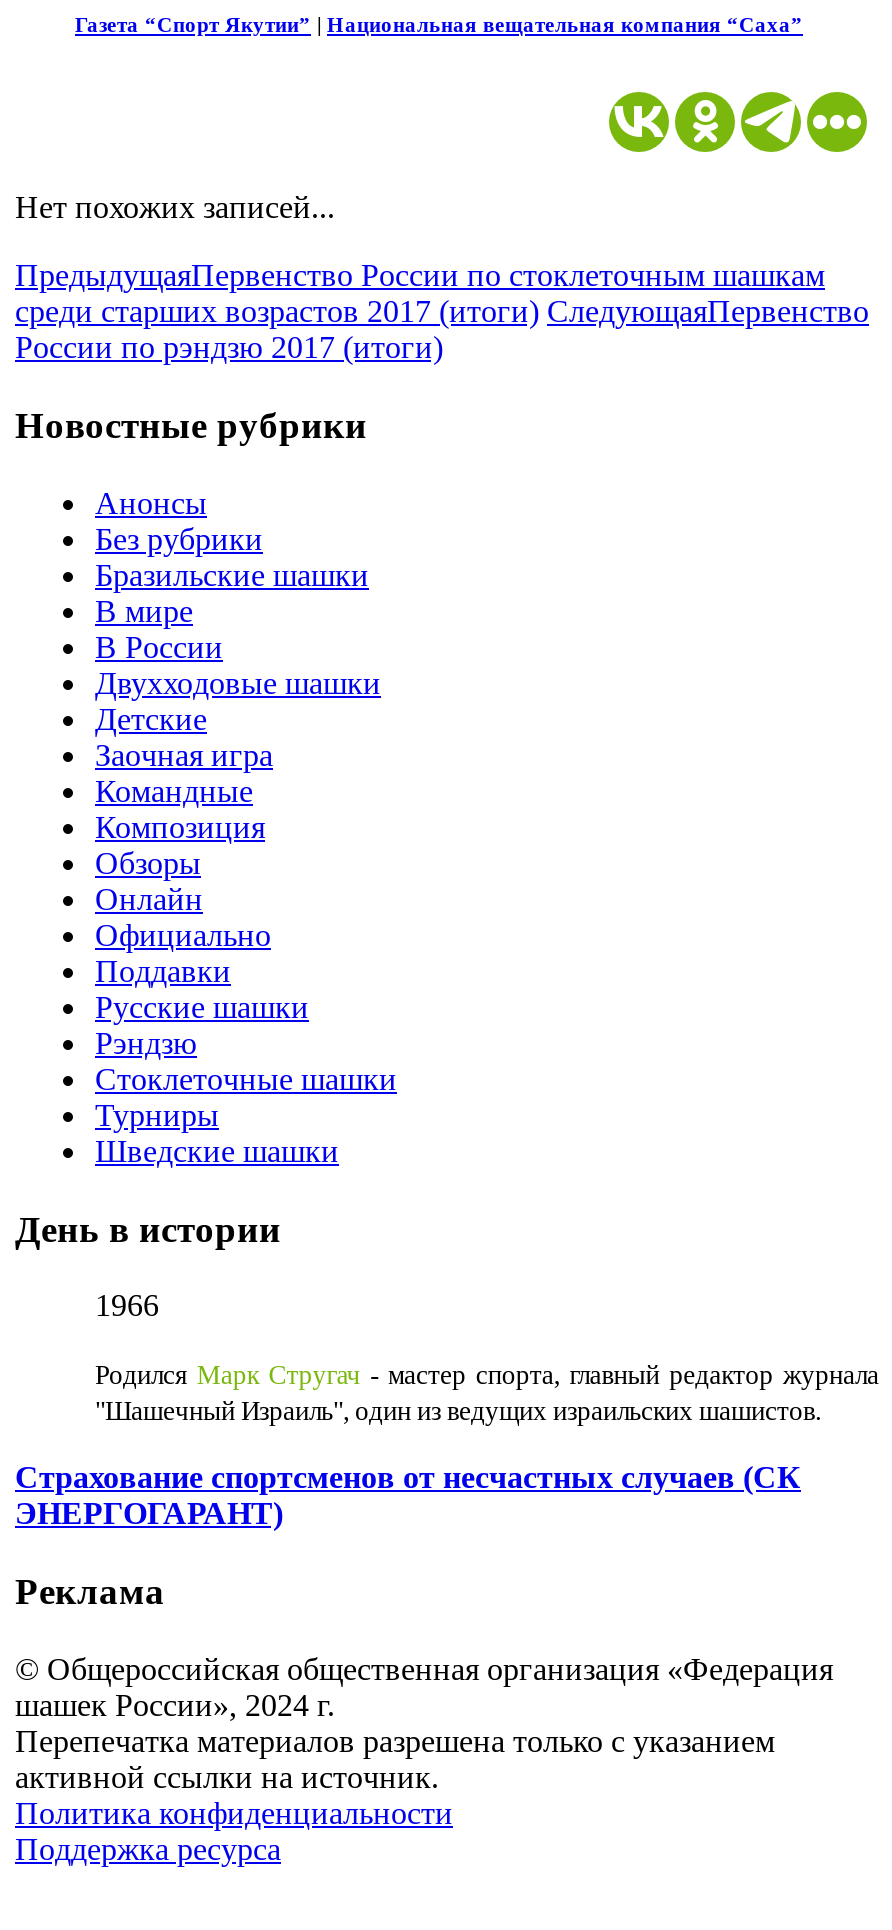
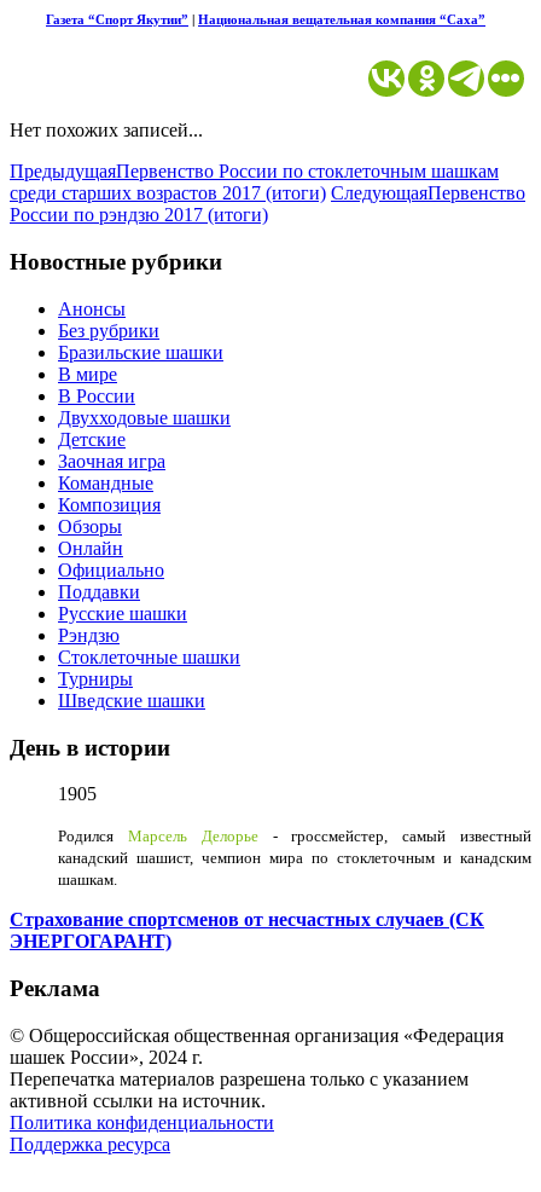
[95,1288,159,1322] 1966 -> [58,784,97,804] 1905
[95,1360,879,1426] Родился Марк Стругач - мастер спорта, главный редактор журнала | "Шашечный Израиль", один из ведущих израильских шашистов. -> [58,827,531,889] Родился Марсель Делорье - гроссмейстер, самый известный | канадский шашист, чемпион мира по стоклеточным и канадским | шашкам.

